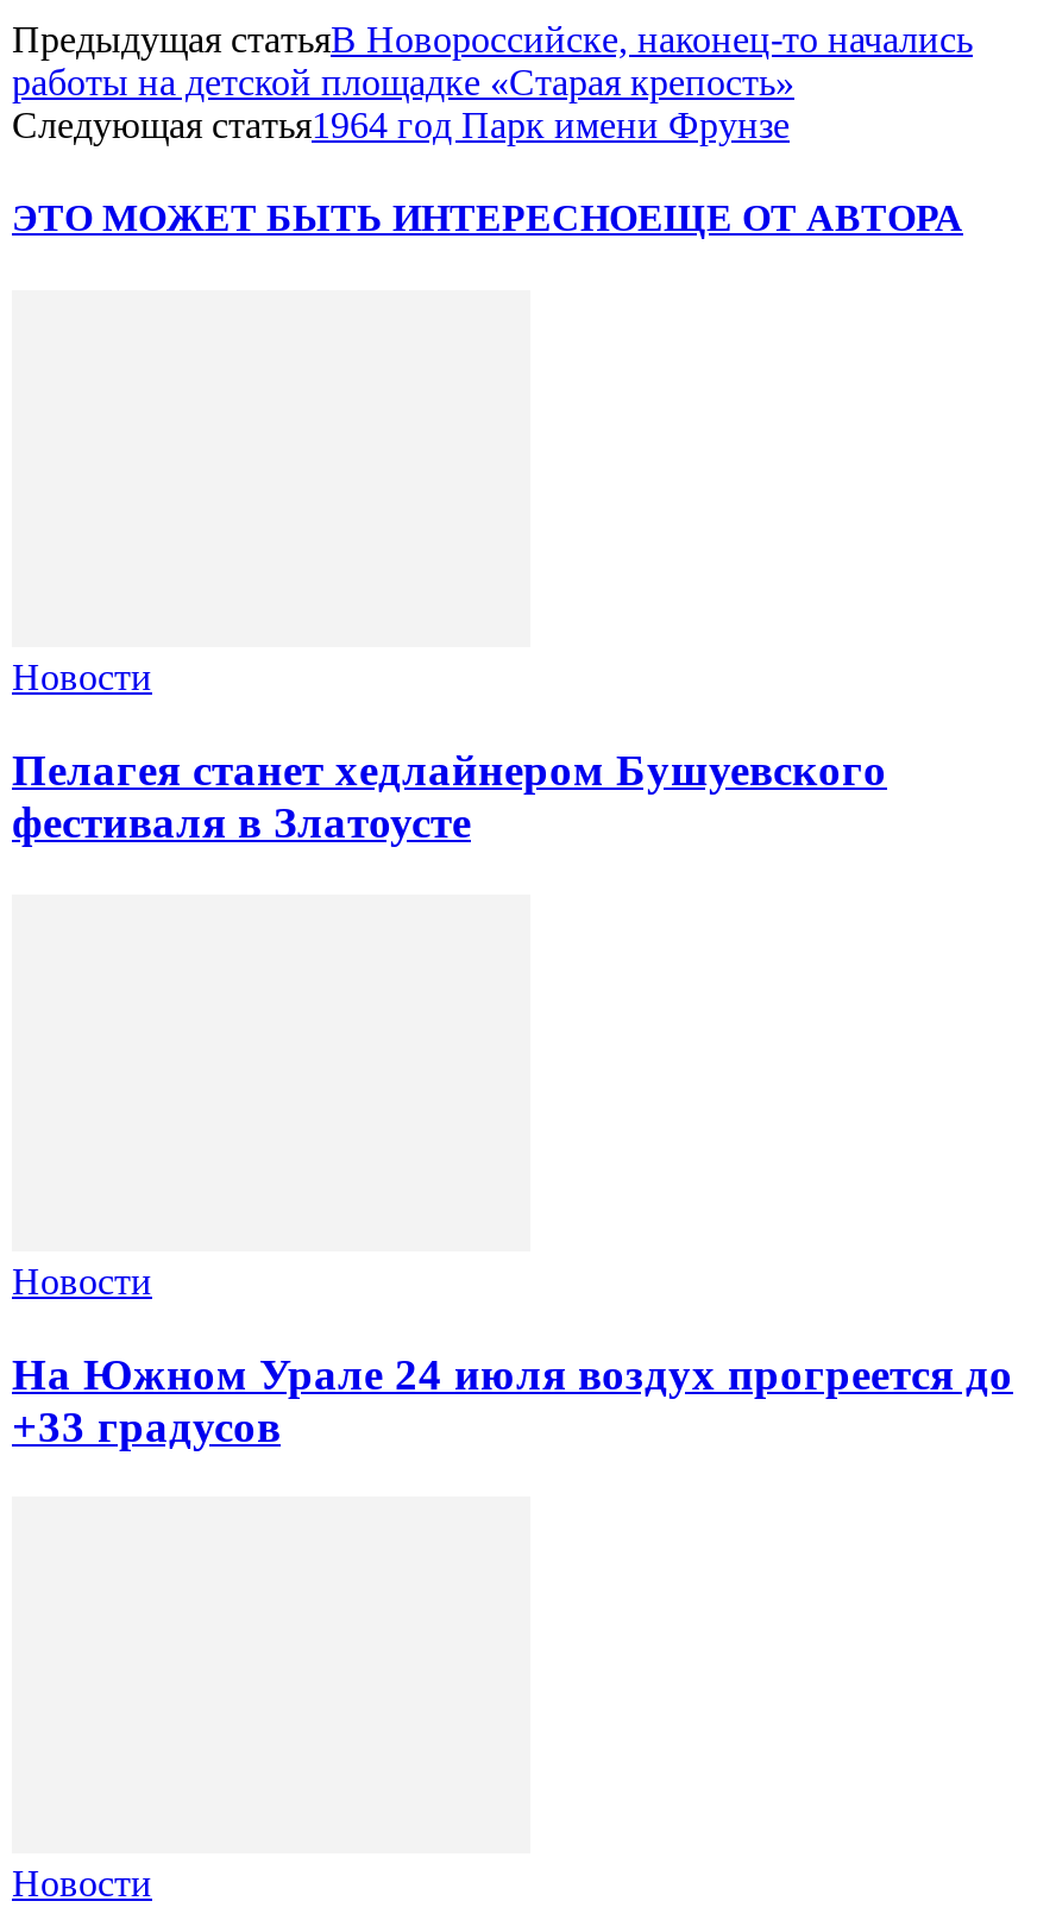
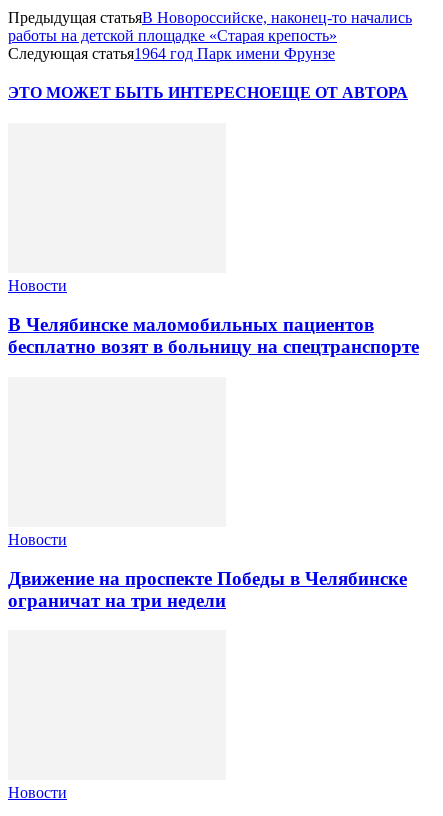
[12,745,887,847] Пелагея станет хедлайнером Бушуевского | фестиваля в Златоусте -> [8,314,419,357] В Челябинске маломобильных пациентов | бесплатно возят в больницу на спецтранспорте
[12,1348,1013,1450] На Южном Урале 24 июля воздух прогреется до | +33 градусов -> [8,567,407,610] Движение на проспекте Победы в Челябинске | ограничат на три недели

